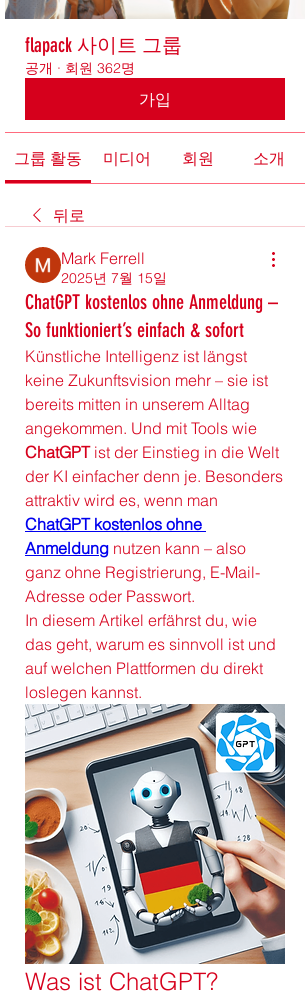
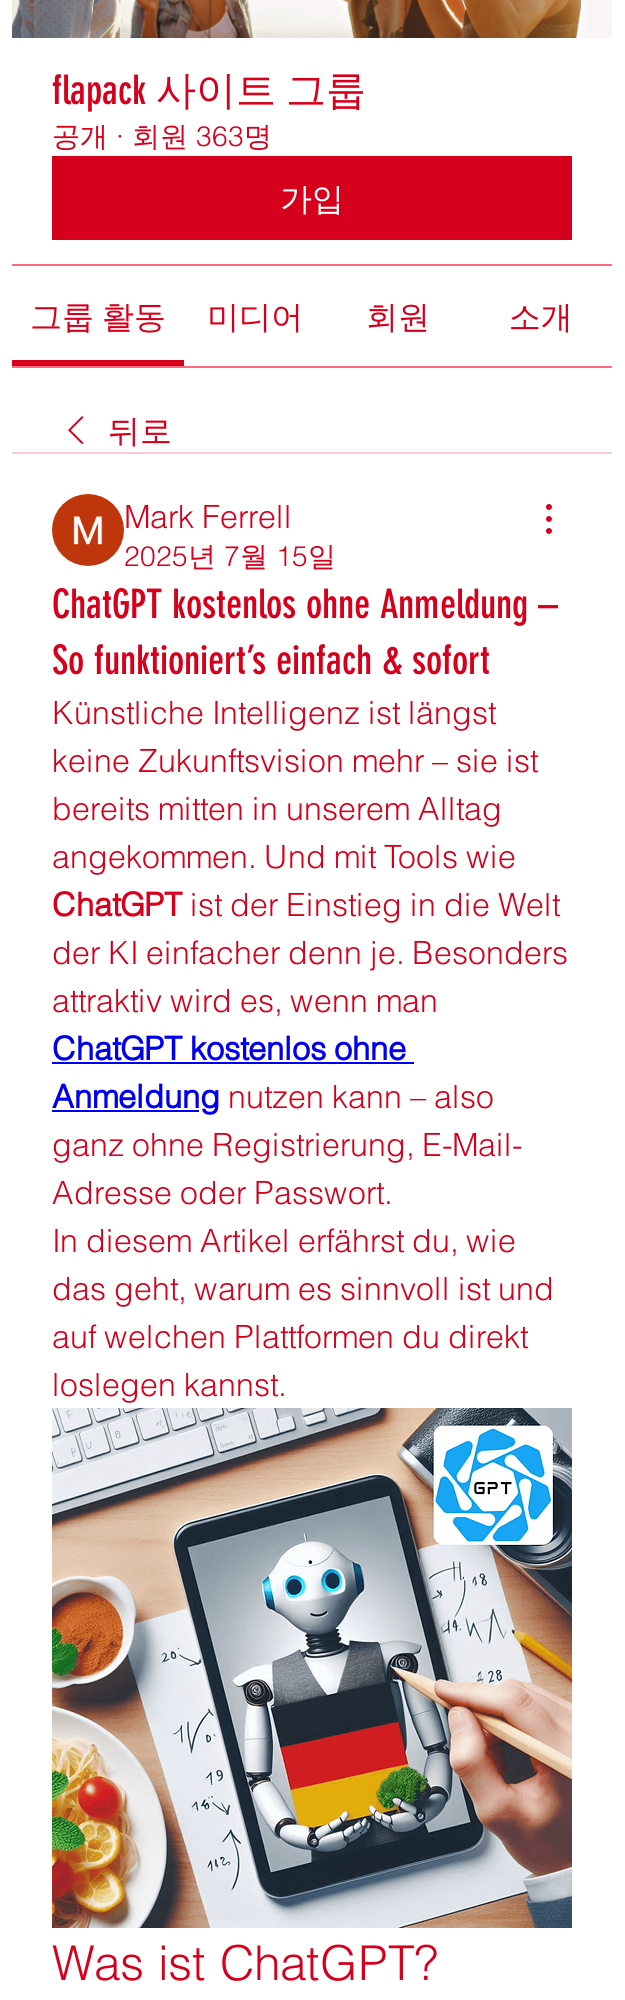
[25,59,135,77] 공개 · 회원 362명 -> [52,117,272,153] 공개 · 회원 363명

